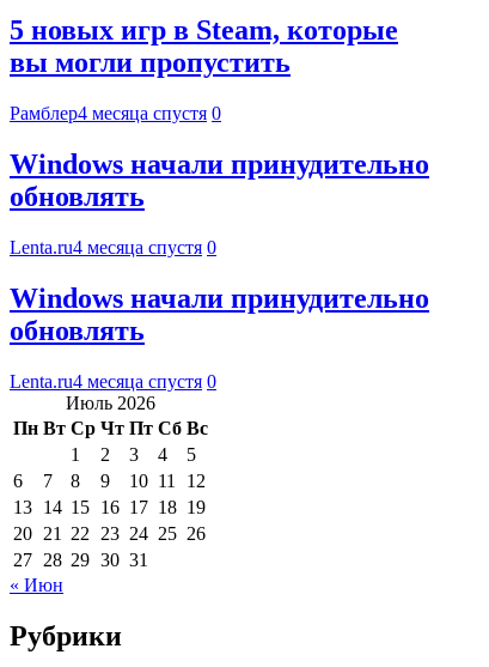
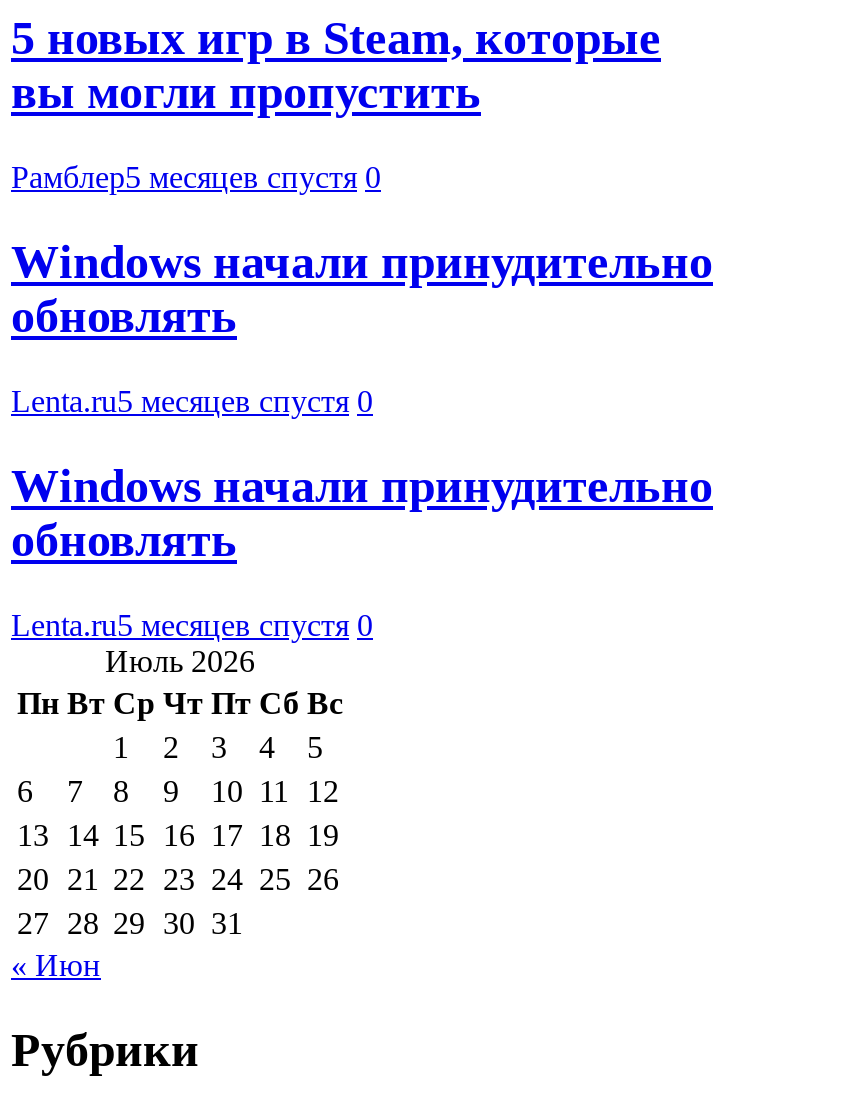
[10,103,221,124] Рамблер4 месяца спустя 0 -> [11,160,381,194] Рамблер5 месяцев спустя 0
[10,237,216,257] Lenta.ru4 месяца спустя 0 -> [11,384,373,418] Lenta.ru5 месяцев спустя 0
[10,371,216,391] Lenta.ru4 месяца спустя 0 -> [11,608,373,642] Lenta.ru5 месяцев спустя 0

